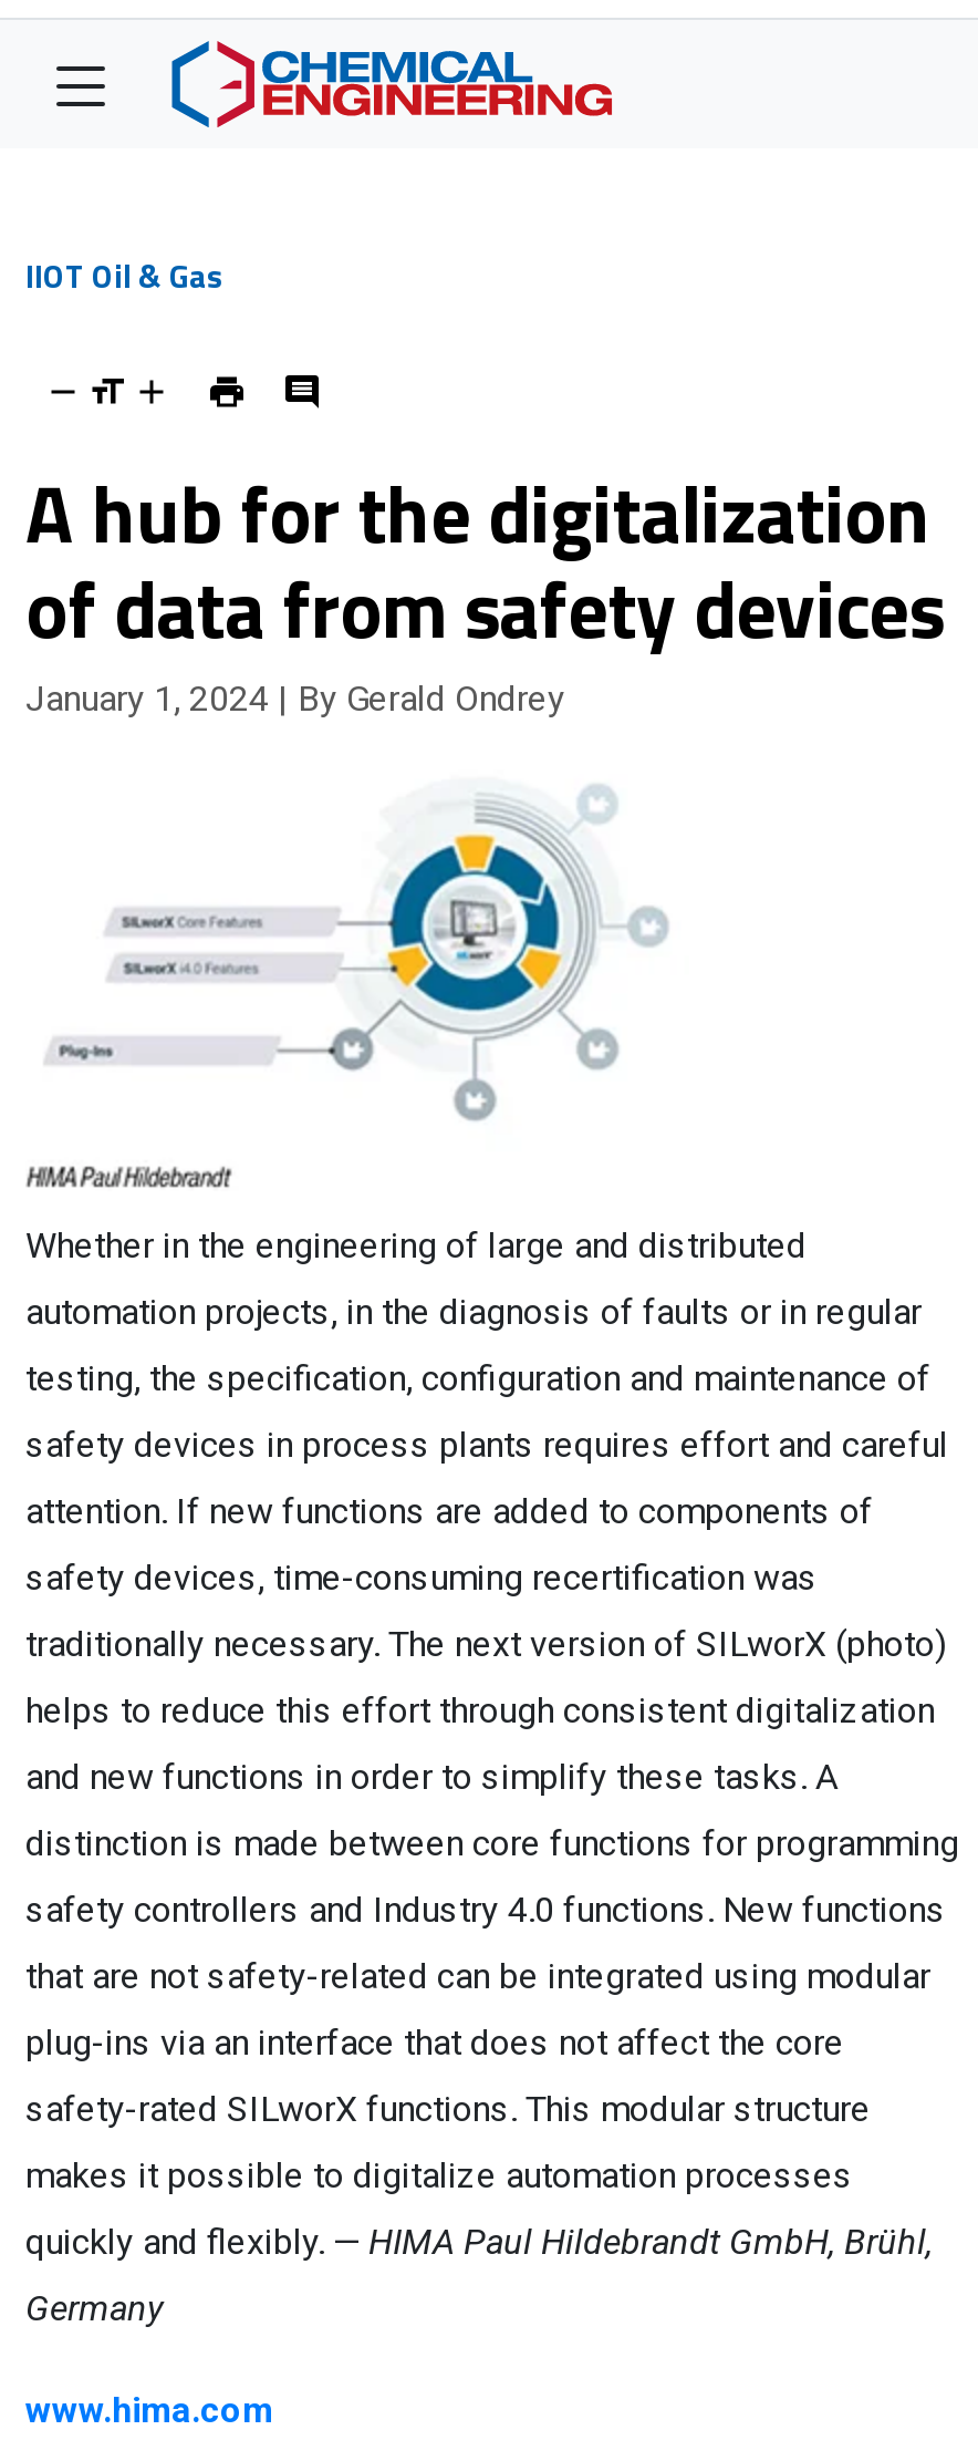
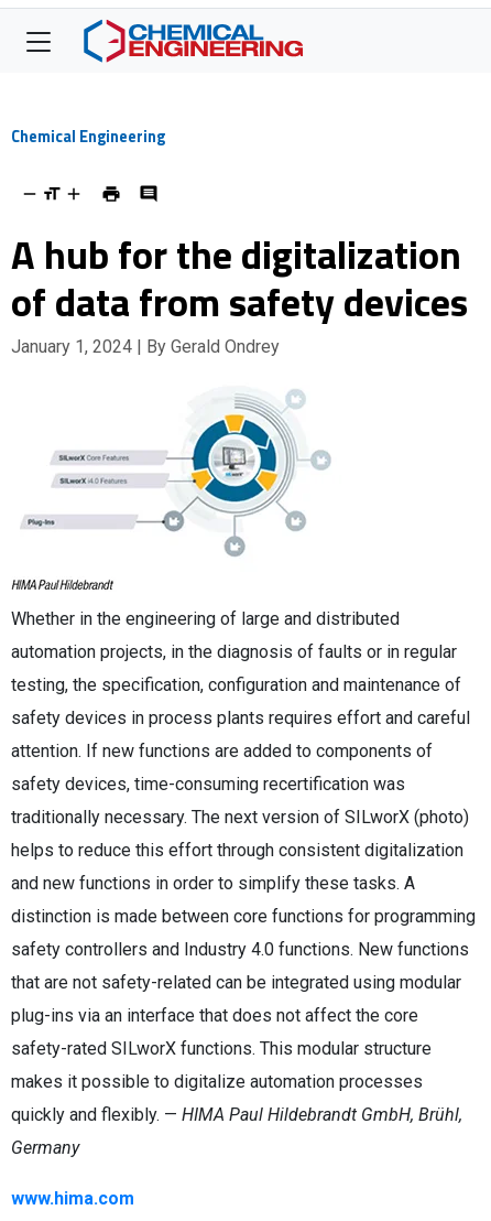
[25,252,222,301] IIOT Oil & Gas -> [11,125,165,149] Chemical Engineering

